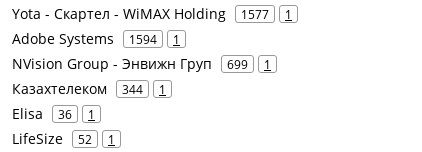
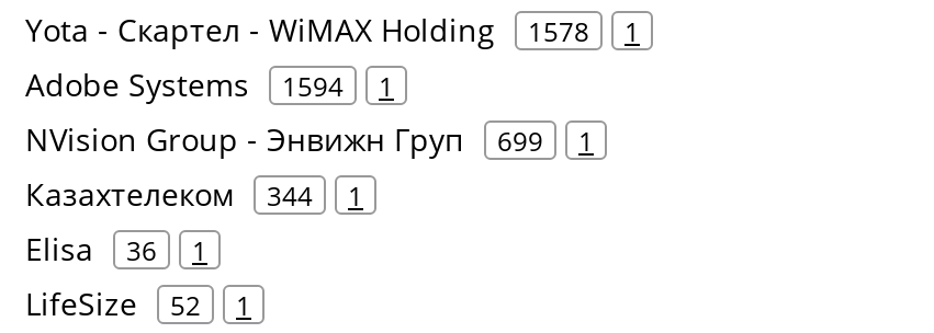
[12,4,292,23] Yota - Скартел - WiMAX Holding 1577 1 -> [25,9,640,50] Yota - Скартел - WiMAX Holding 1578 1

